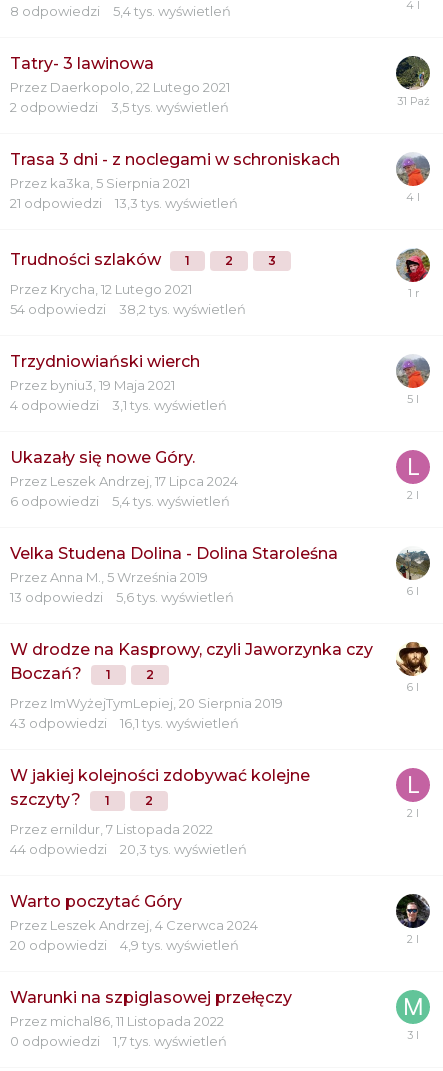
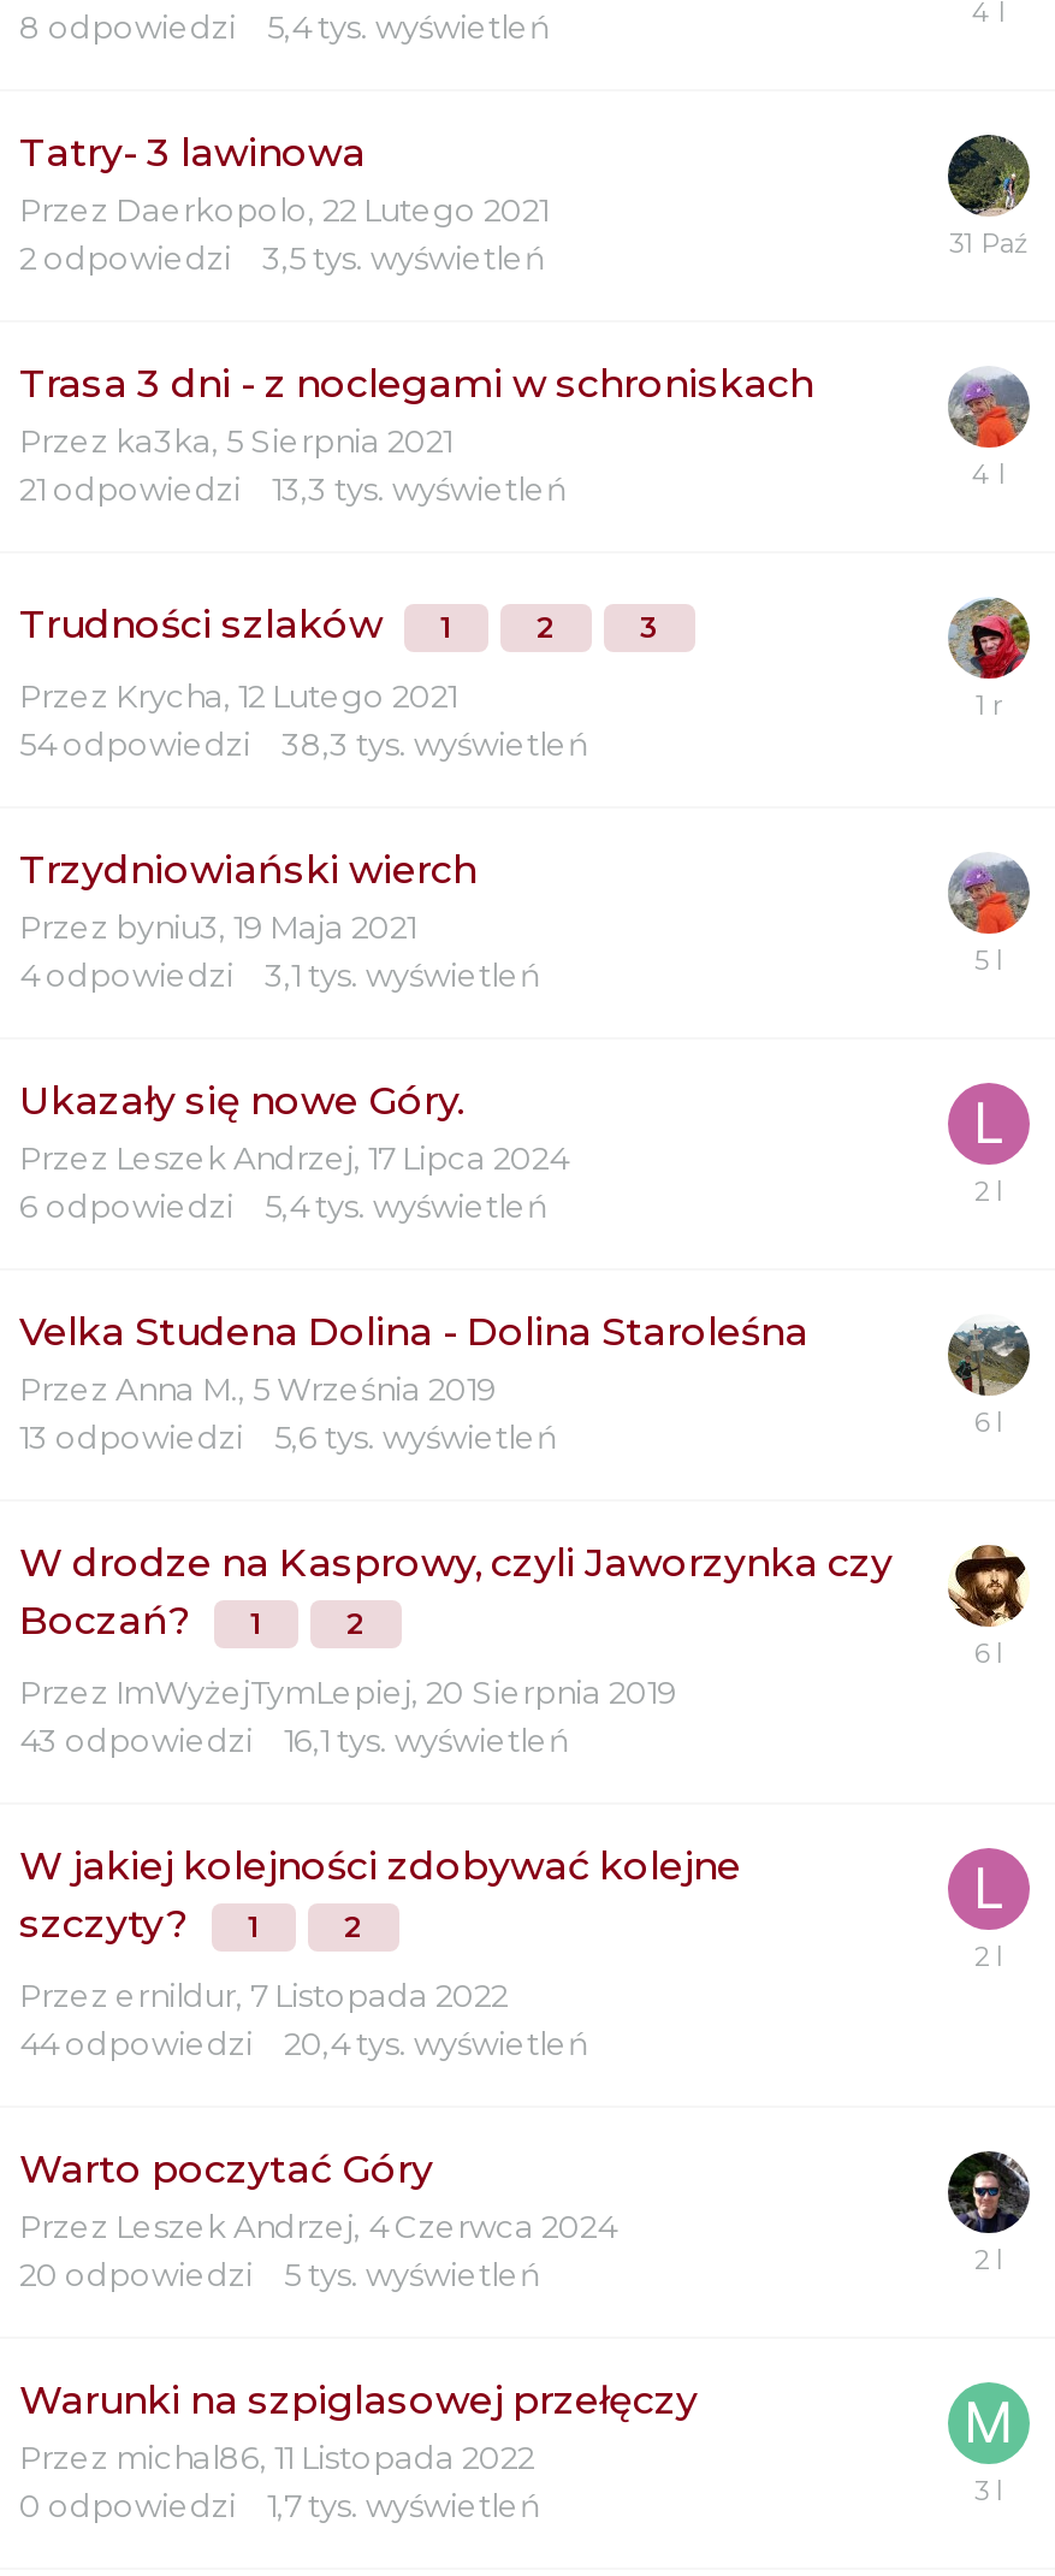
[119,300,246,316] 38,2 tys. wyświetleń -> [281,723,589,762] 38,3 tys. wyświetleń
[120,840,247,856] 20,3 tys. wyświetleń -> [284,2023,589,2061] 20,4 tys. wyświetleń
[120,936,239,952] 4,9 tys. wyświetleń -> [284,2254,541,2292] 5 tys. wyświetleń

